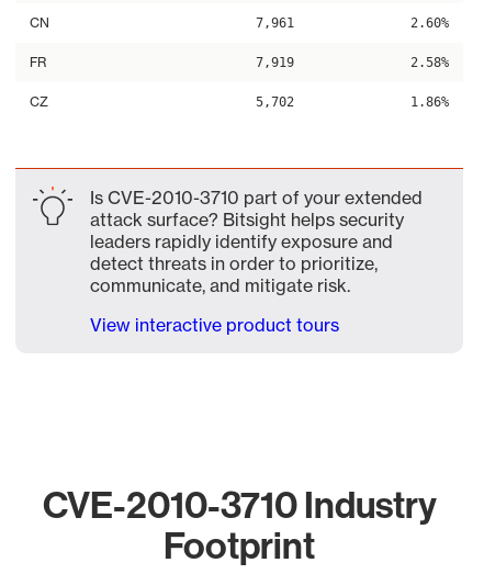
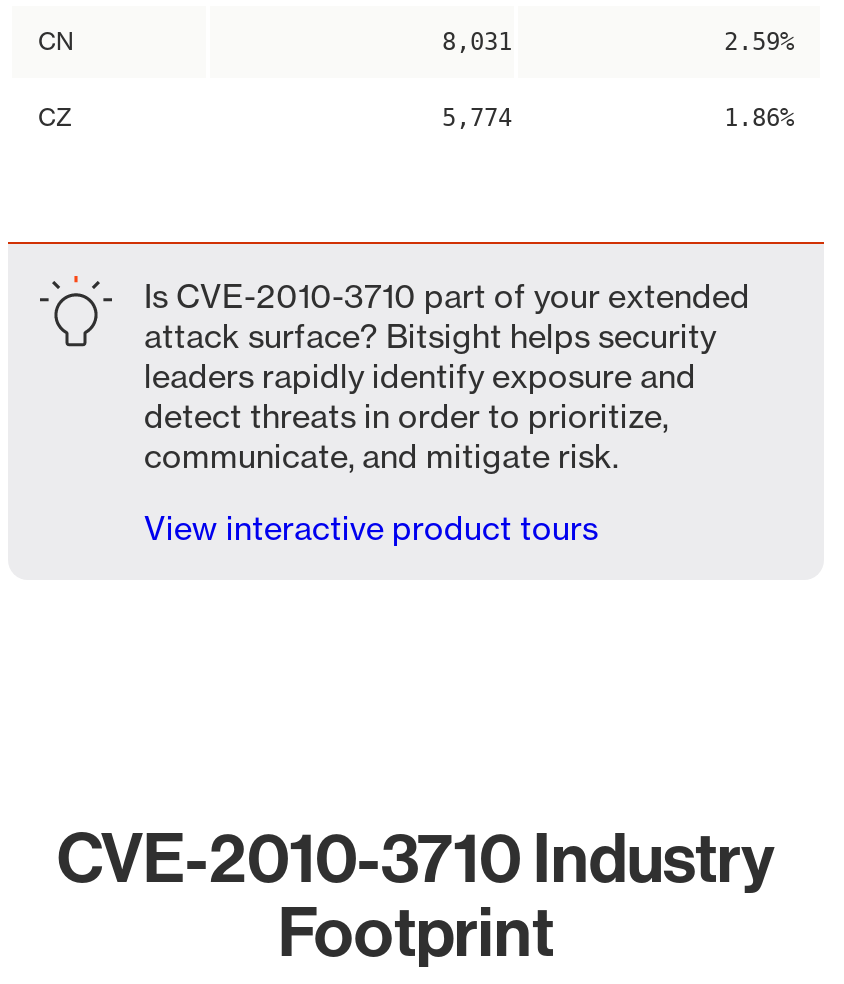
[30,15,449,70] 7,961 | 2.60% | FR | 7,919 | 2.58% -> [442,28,794,56] 8,031 | 2.59%
[256,94,294,109] 5,702 -> [442,104,512,132] 5,774

